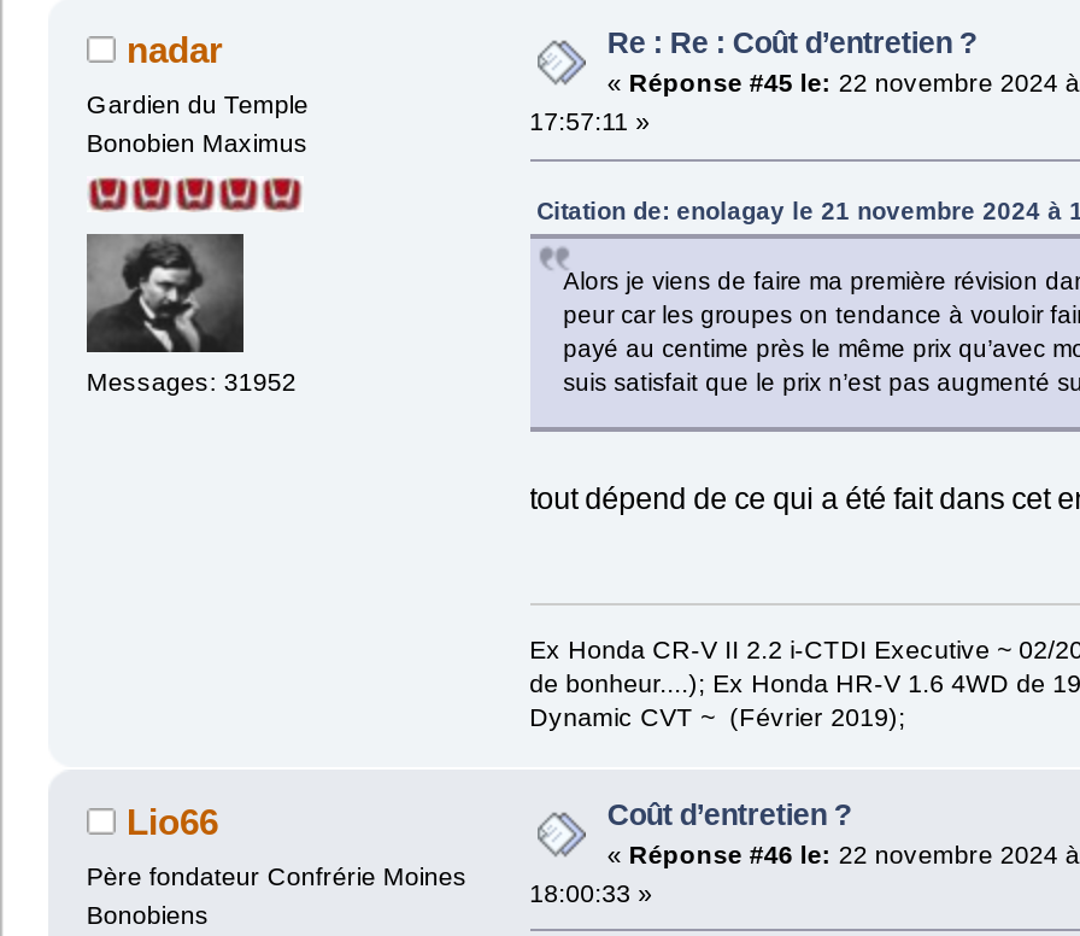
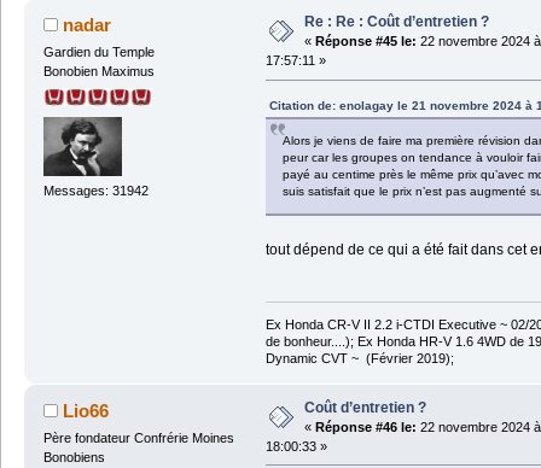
[87,366,296,395] Messages: 31952 -> [43,183,148,198] Messages: 31942

